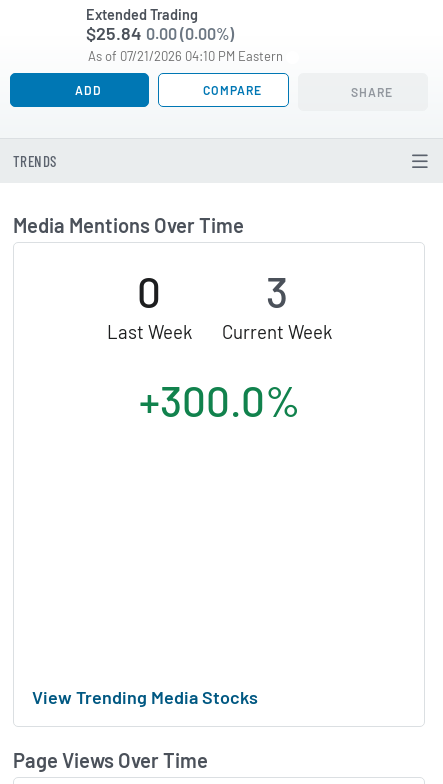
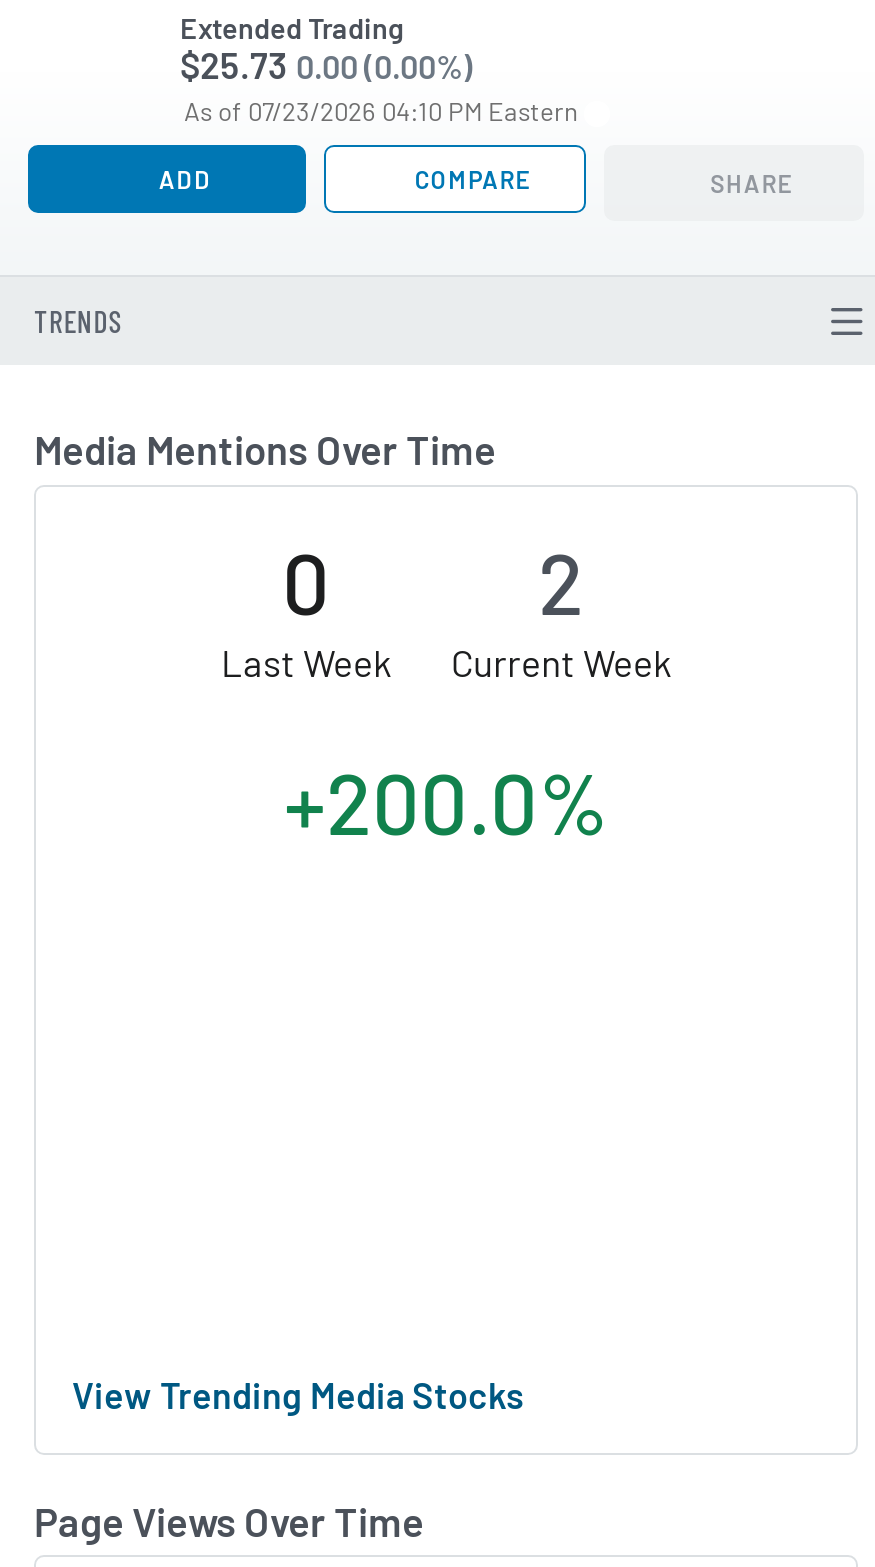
[86,22,234,44] $25.84 0.00 (0.00%) -> [180,43,472,87] $25.73 0.00 (0.00%)
[88,48,286,64] As of 07/21/2026 04:10 PM Eastern -> [184,95,584,127] As of 07/23/2026 04:10 PM Eastern
[265,266,287,316] 3 -> [538,531,584,631] 2
[138,375,299,425] +300.0% -> [284,750,608,850] +200.0%

